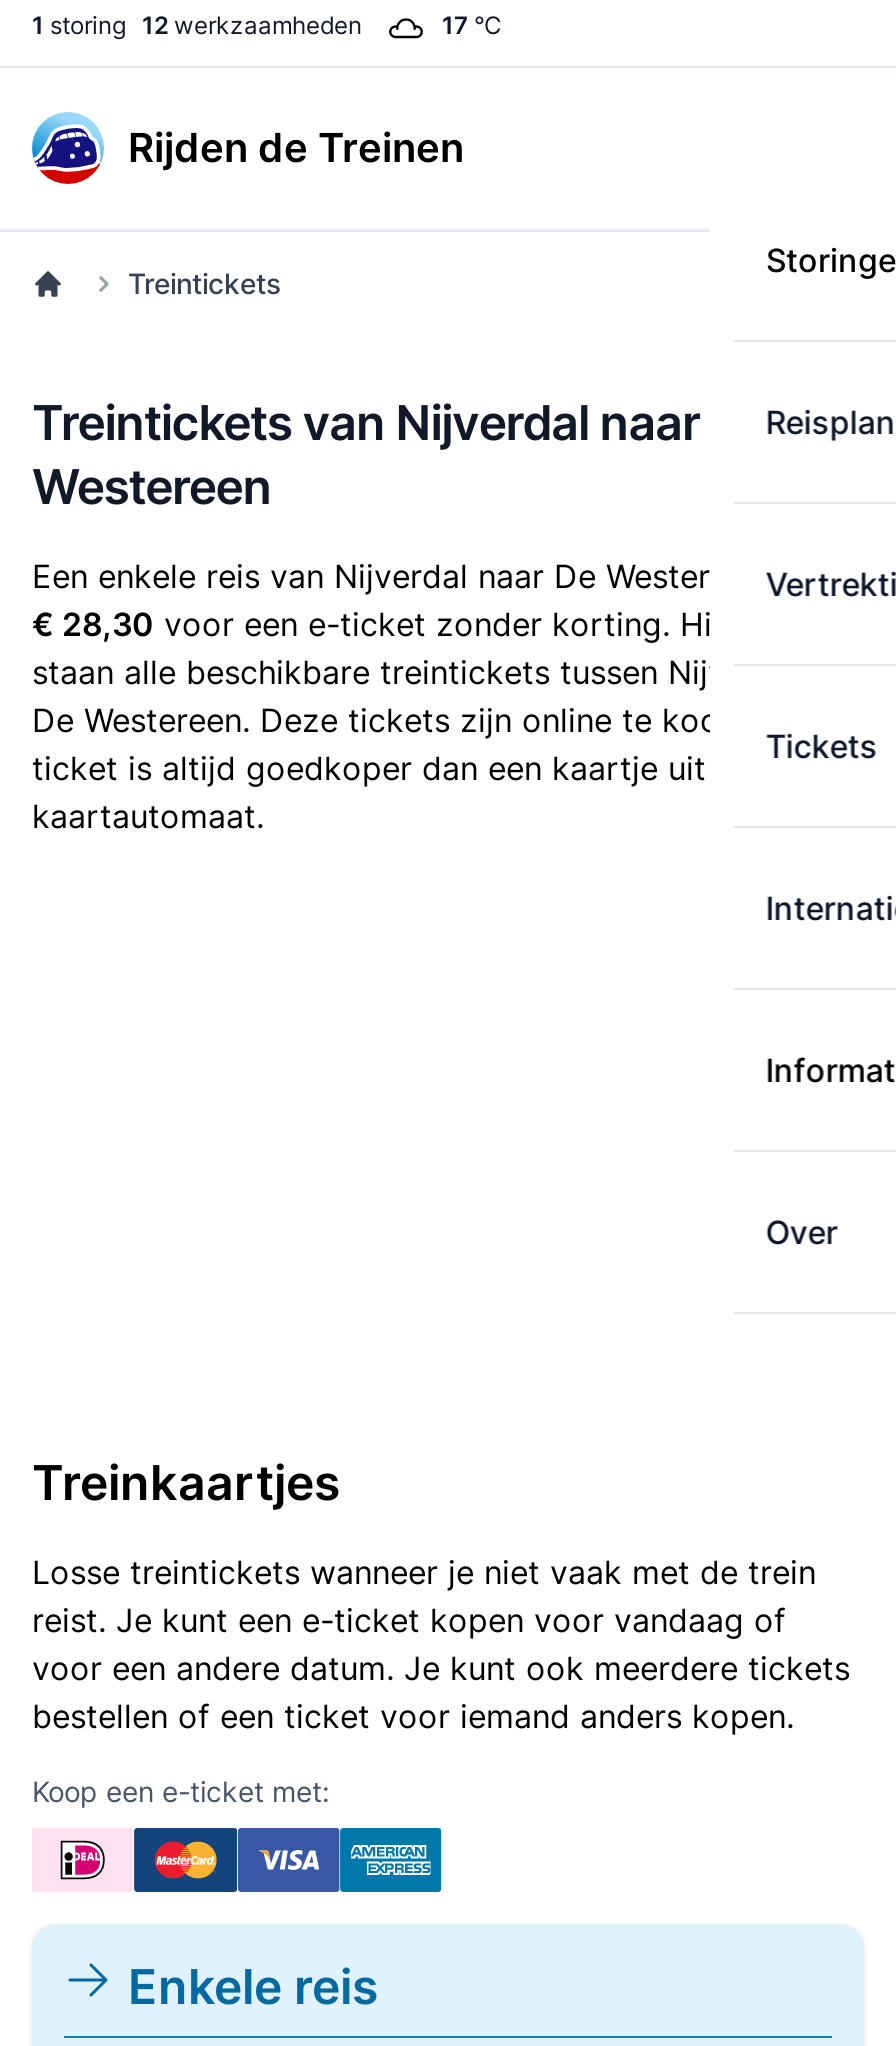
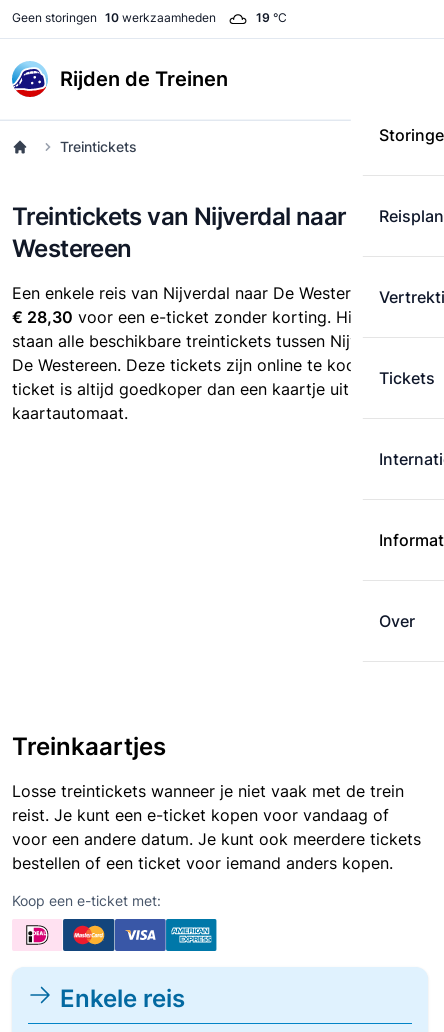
[32,10,362,40] 1 storing 12 werkzaamheden -> [12,10,216,25] Geen storingen 10 werkzaamheden
[442,10,502,40] 17 °C -> [256,10,287,25] 19 °C

